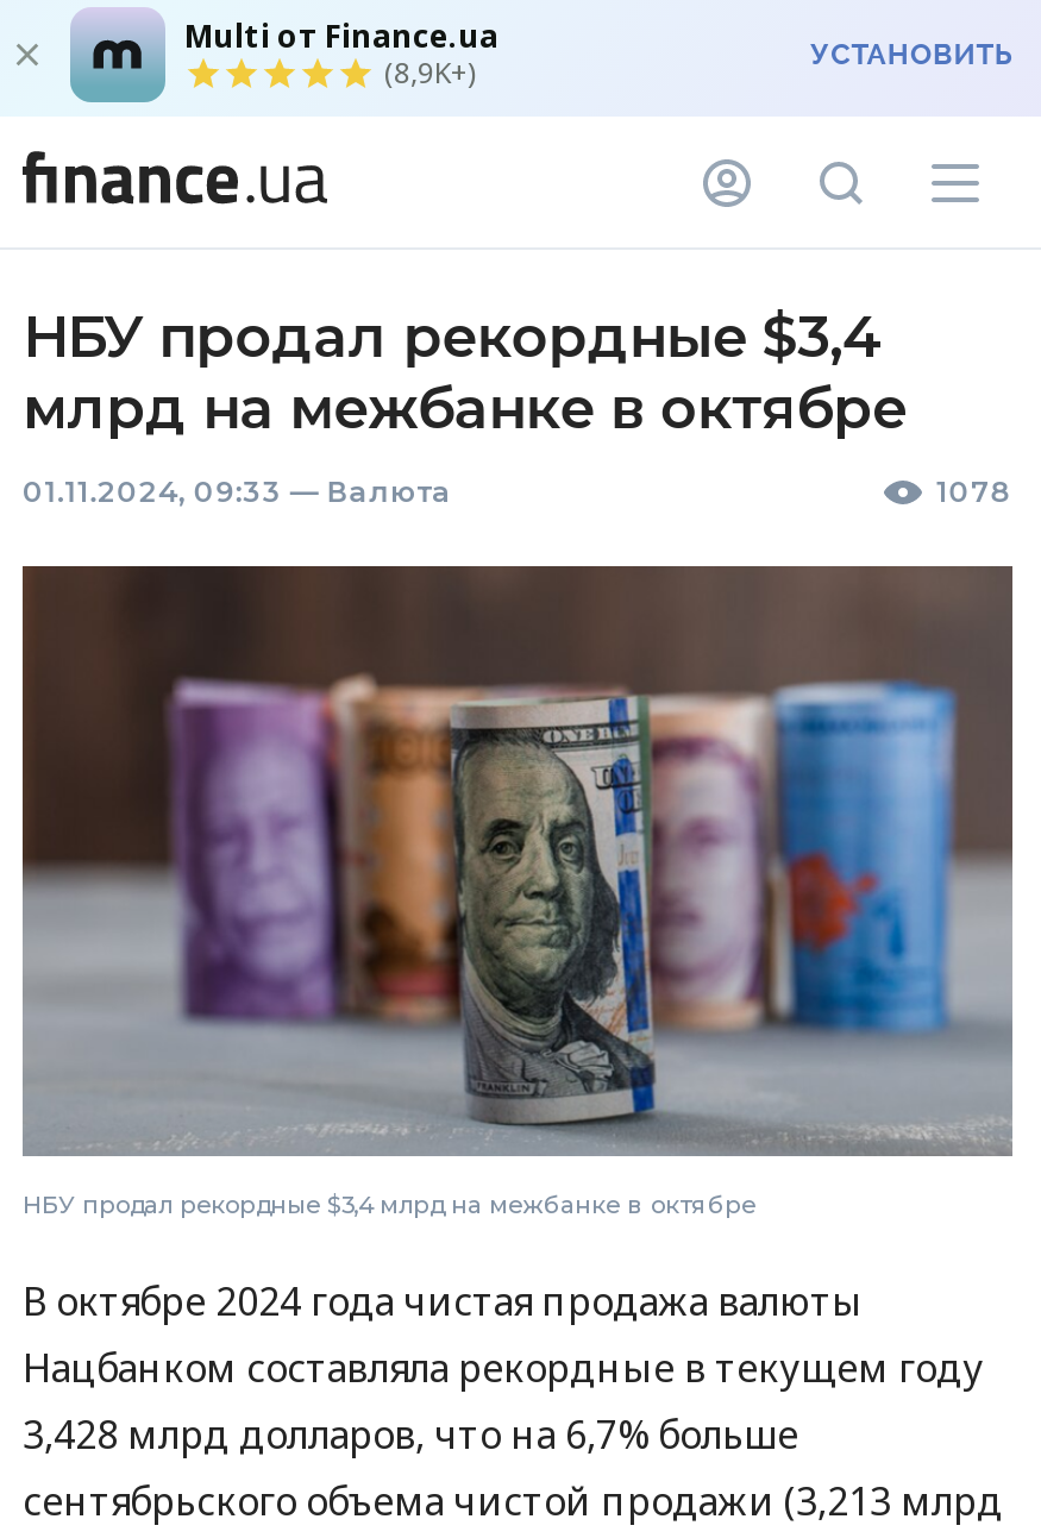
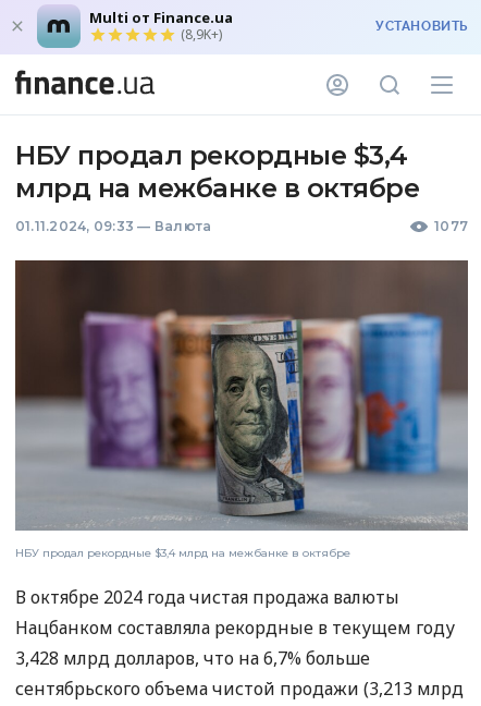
[936,473,1012,509] 1078 -> [434,218,468,234] 1077

